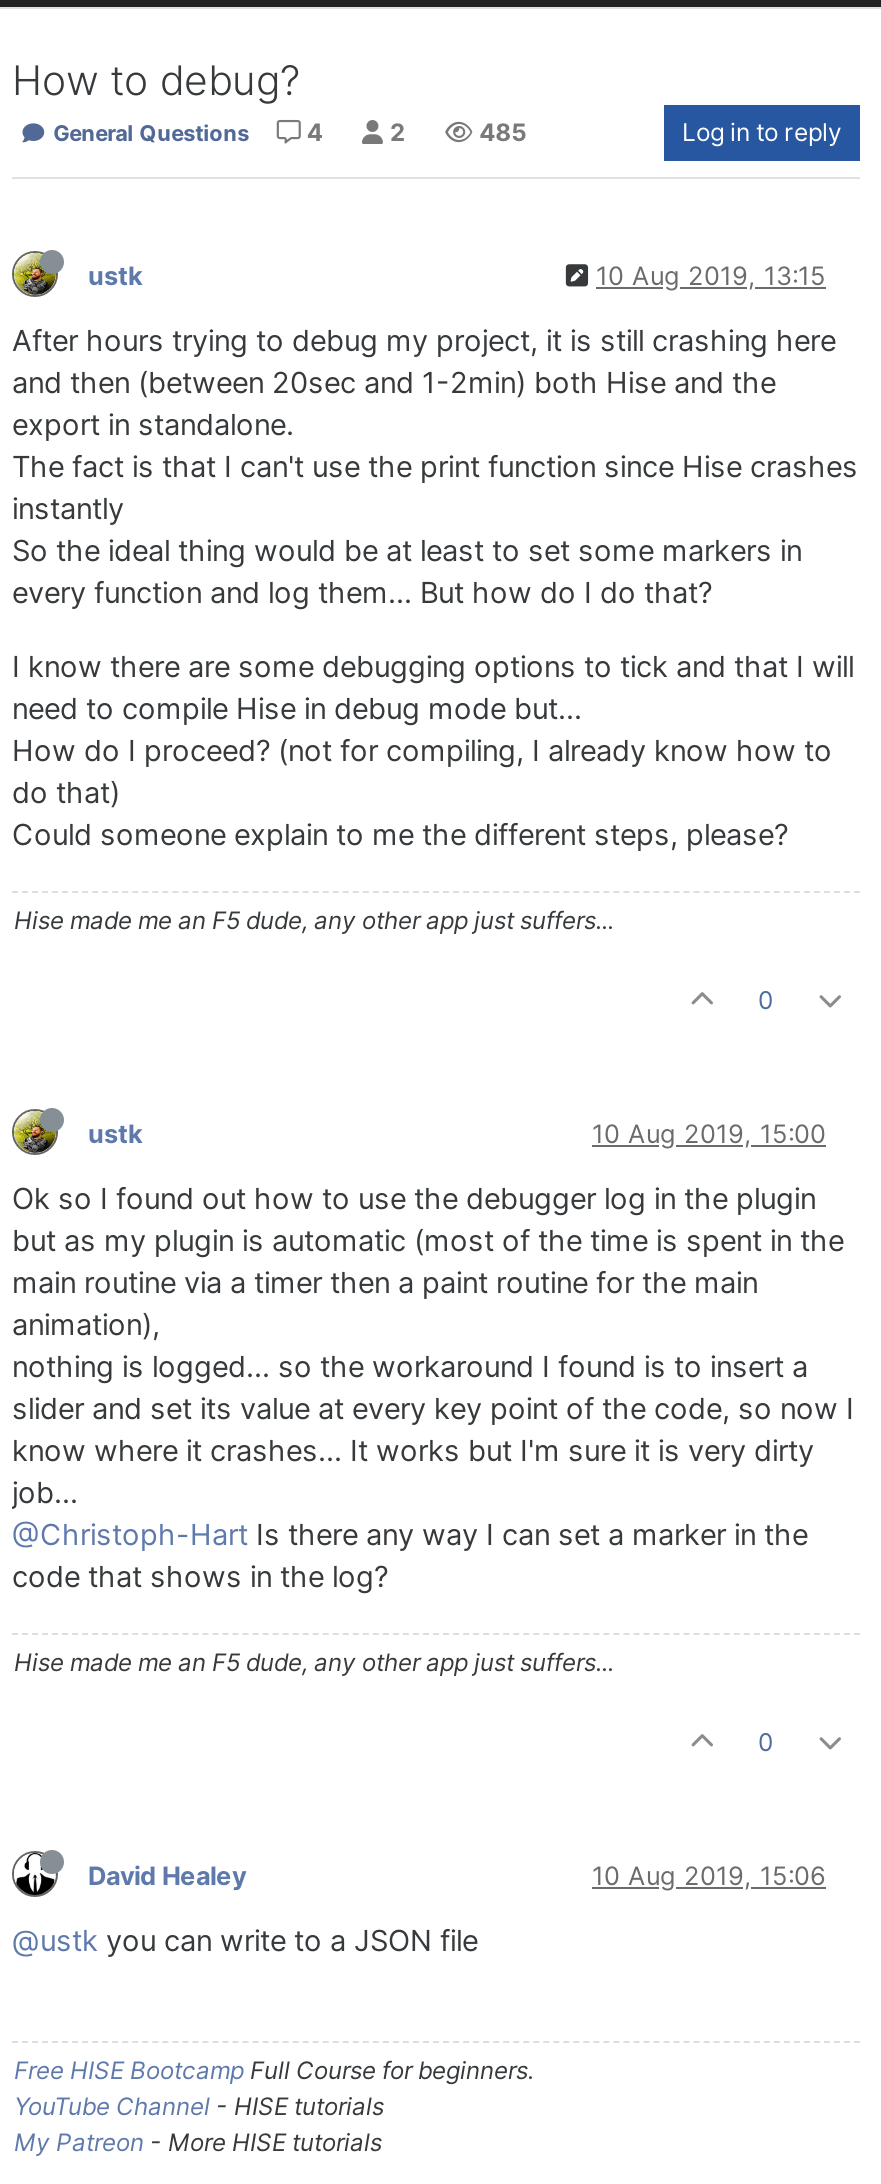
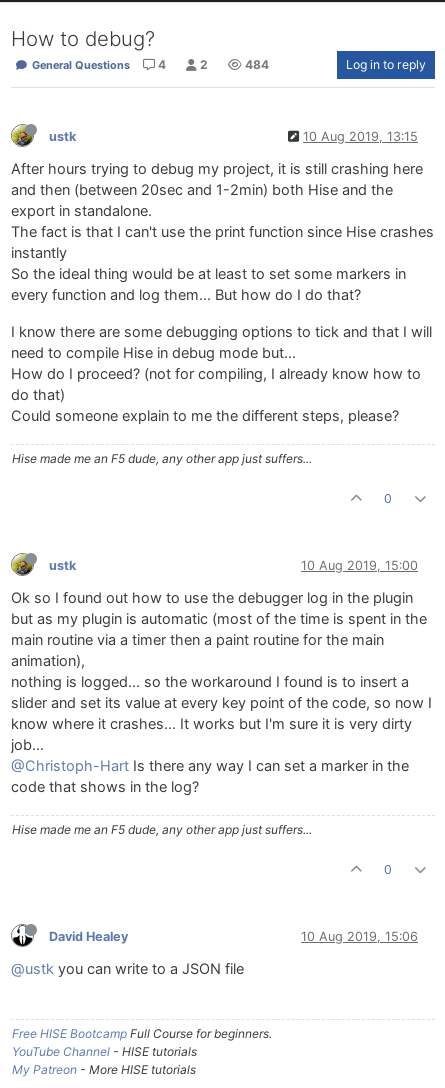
[479,117,527,147] 485 -> [245,57,269,72] 484

